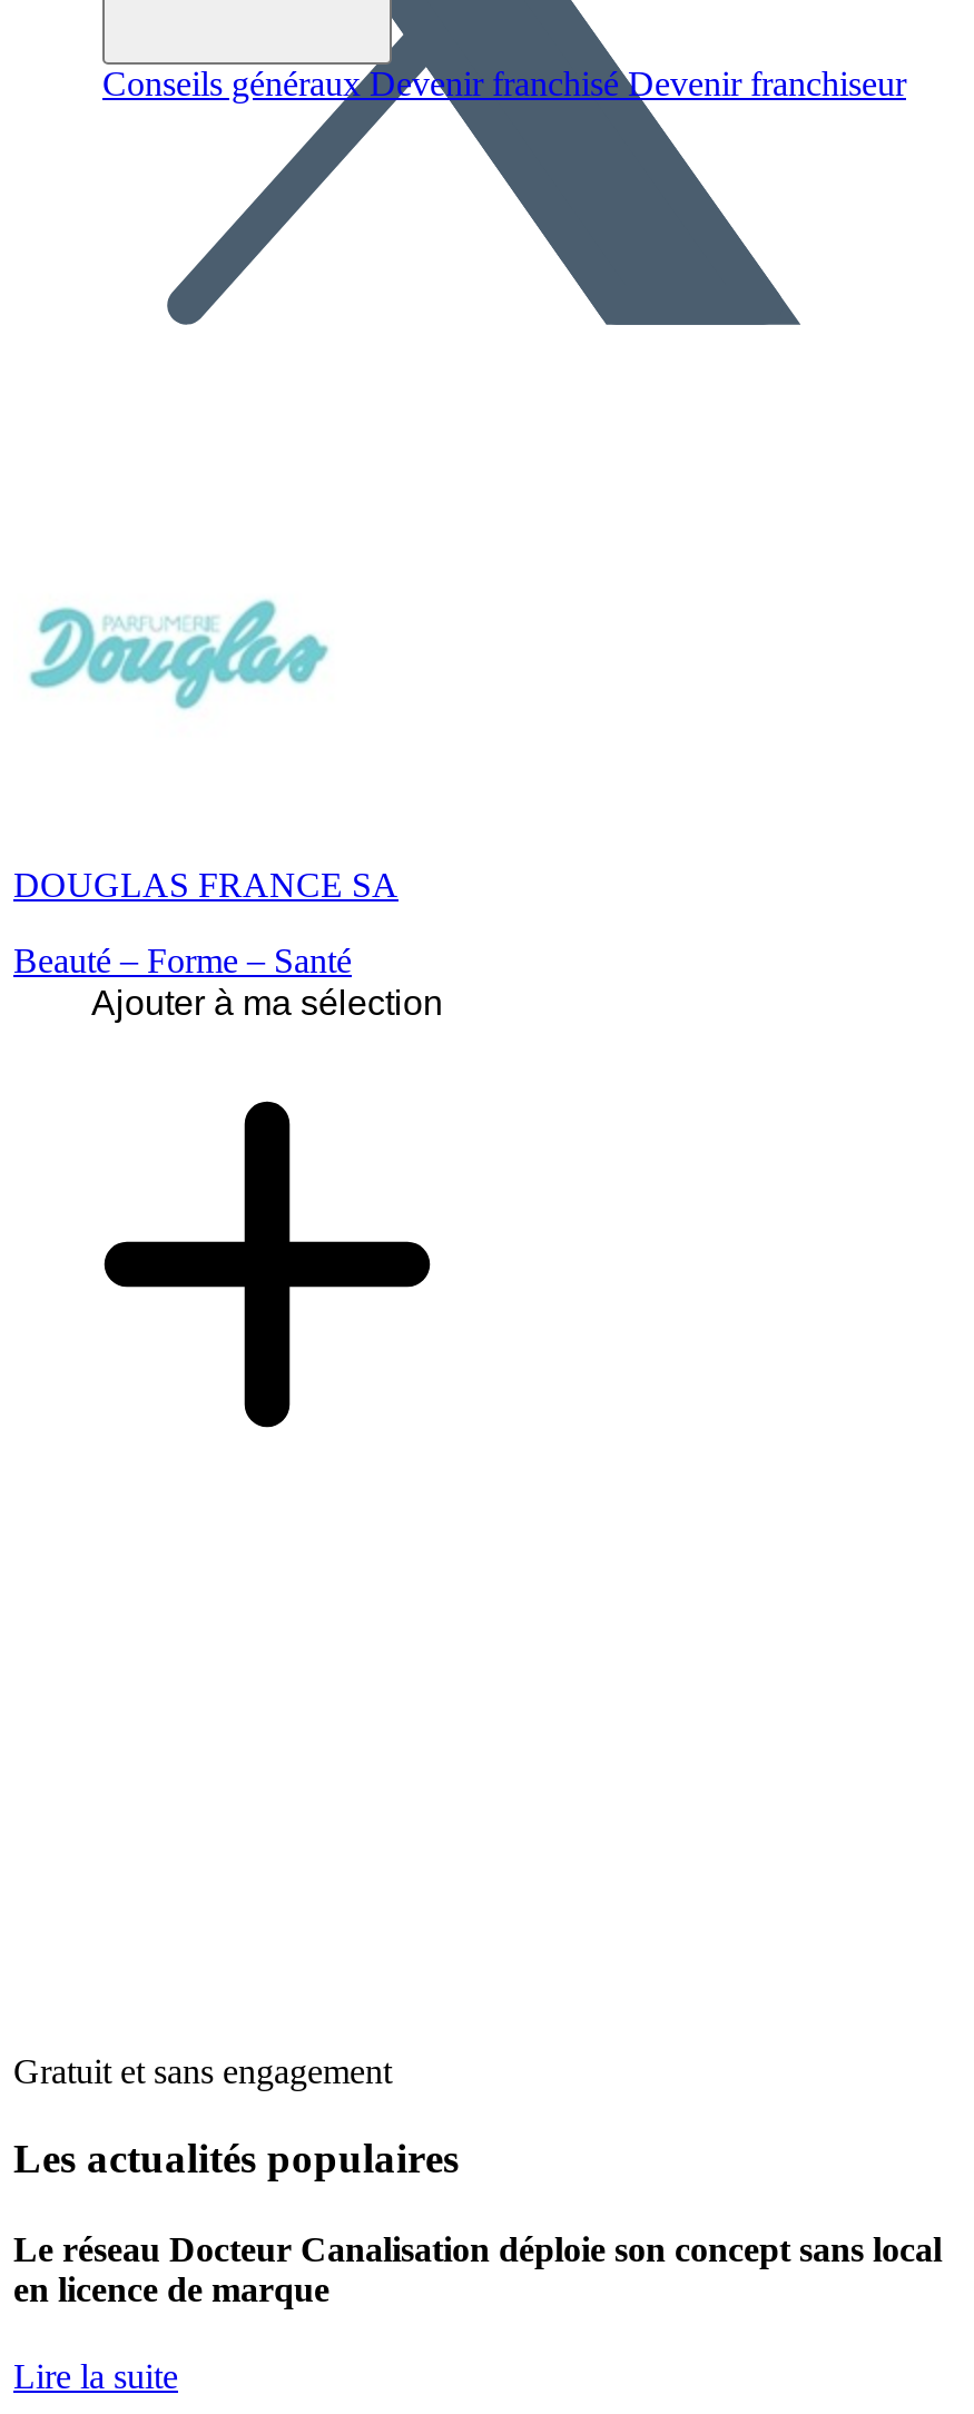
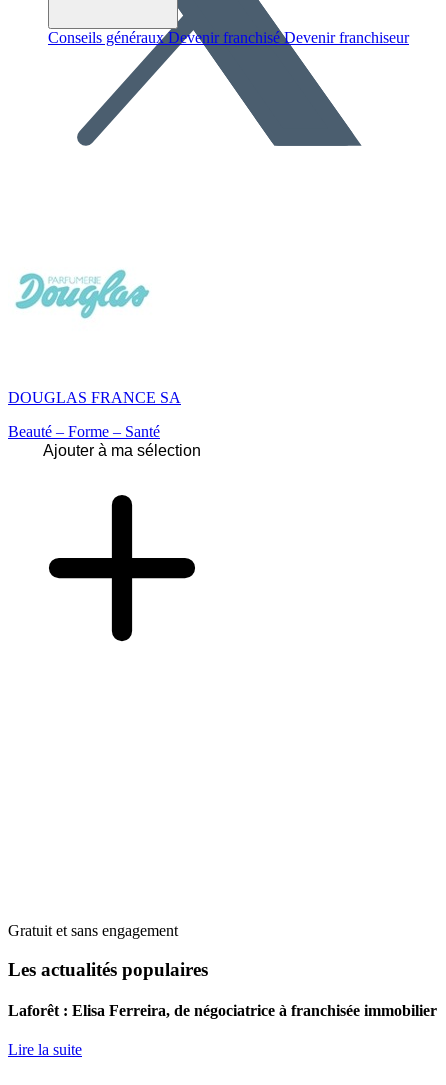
[13,2231,942,2308] Le réseau Docteur Canalisation déploie son concept sans local | en licence de marque -> [8,1002,437,1019] Laforêt : Elisa Ferreira, de négociatrice à franchisée immobilier

